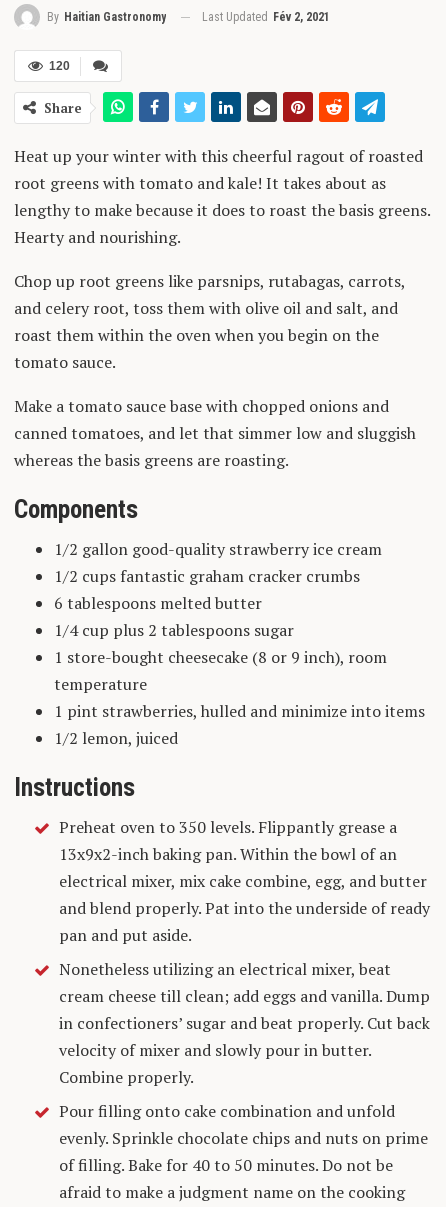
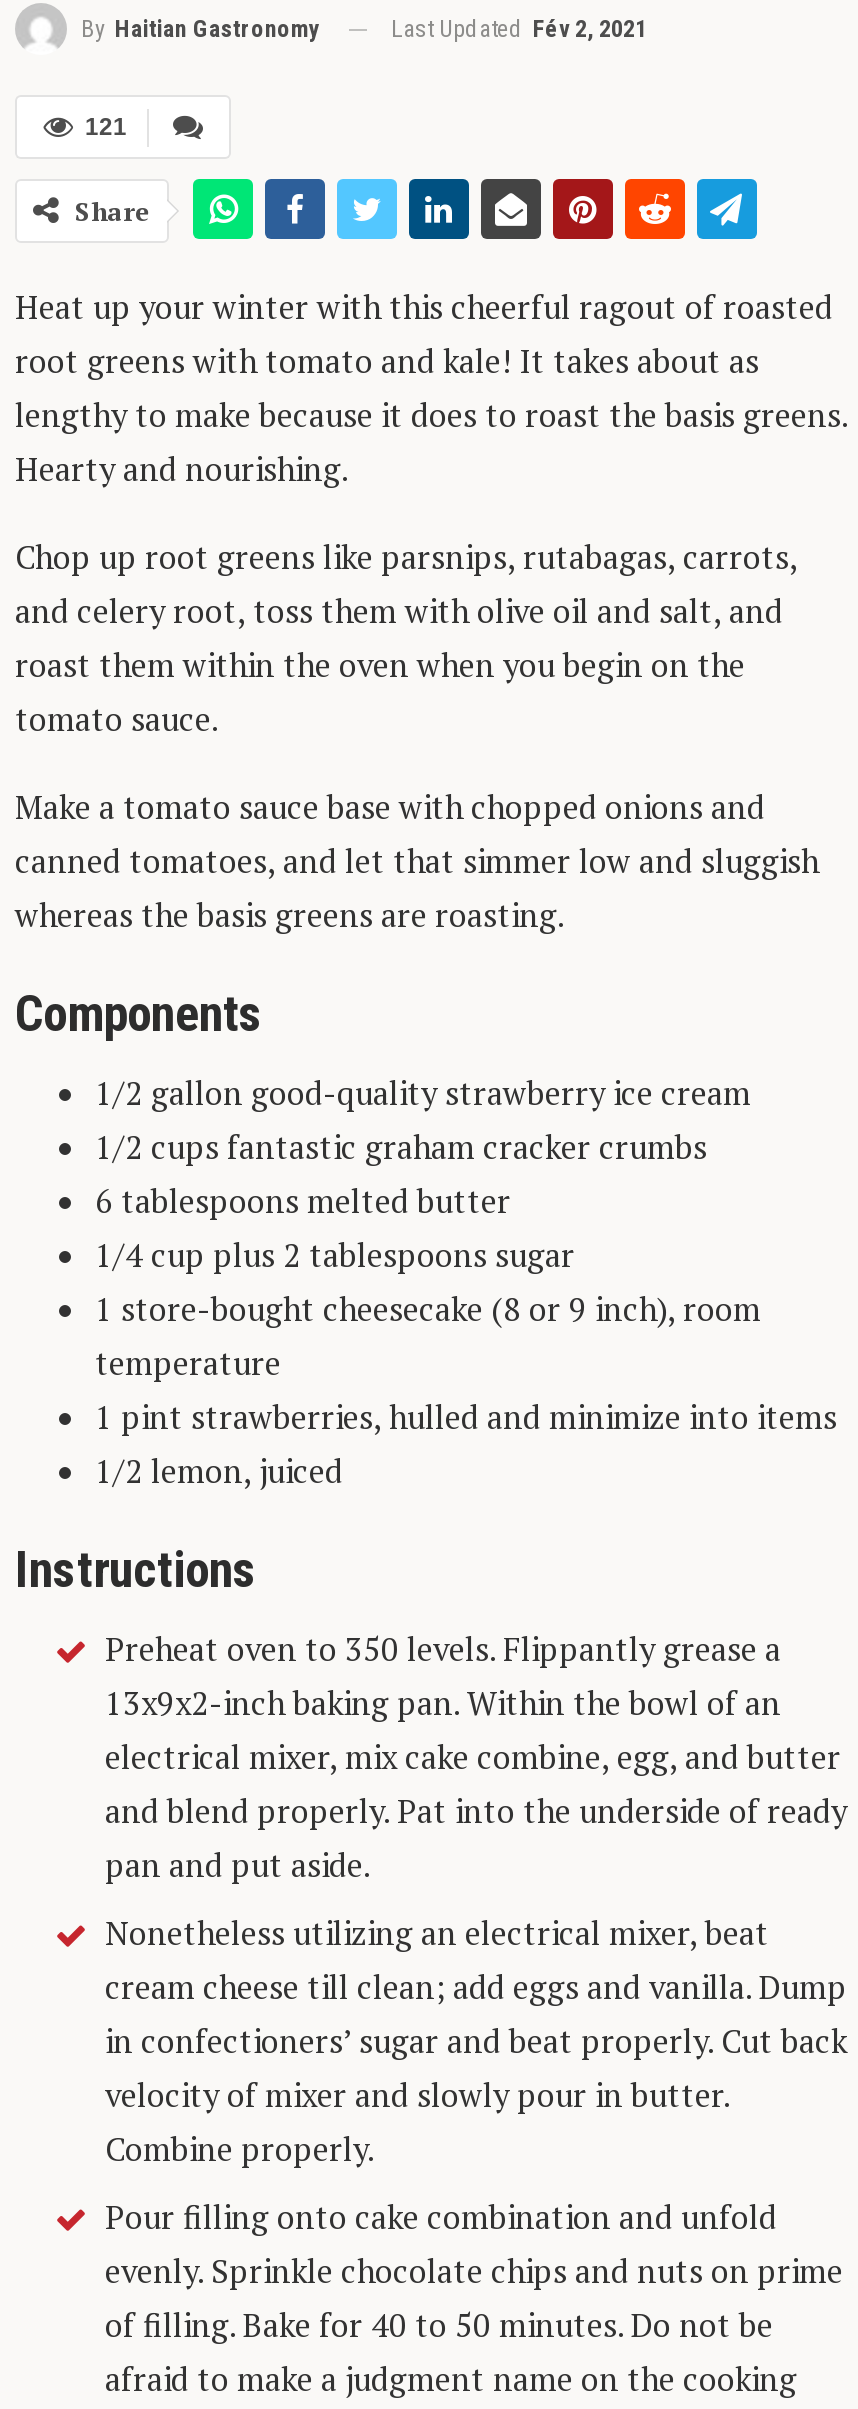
[49,59,70,73] 120 -> [85,114,127,142] 121

